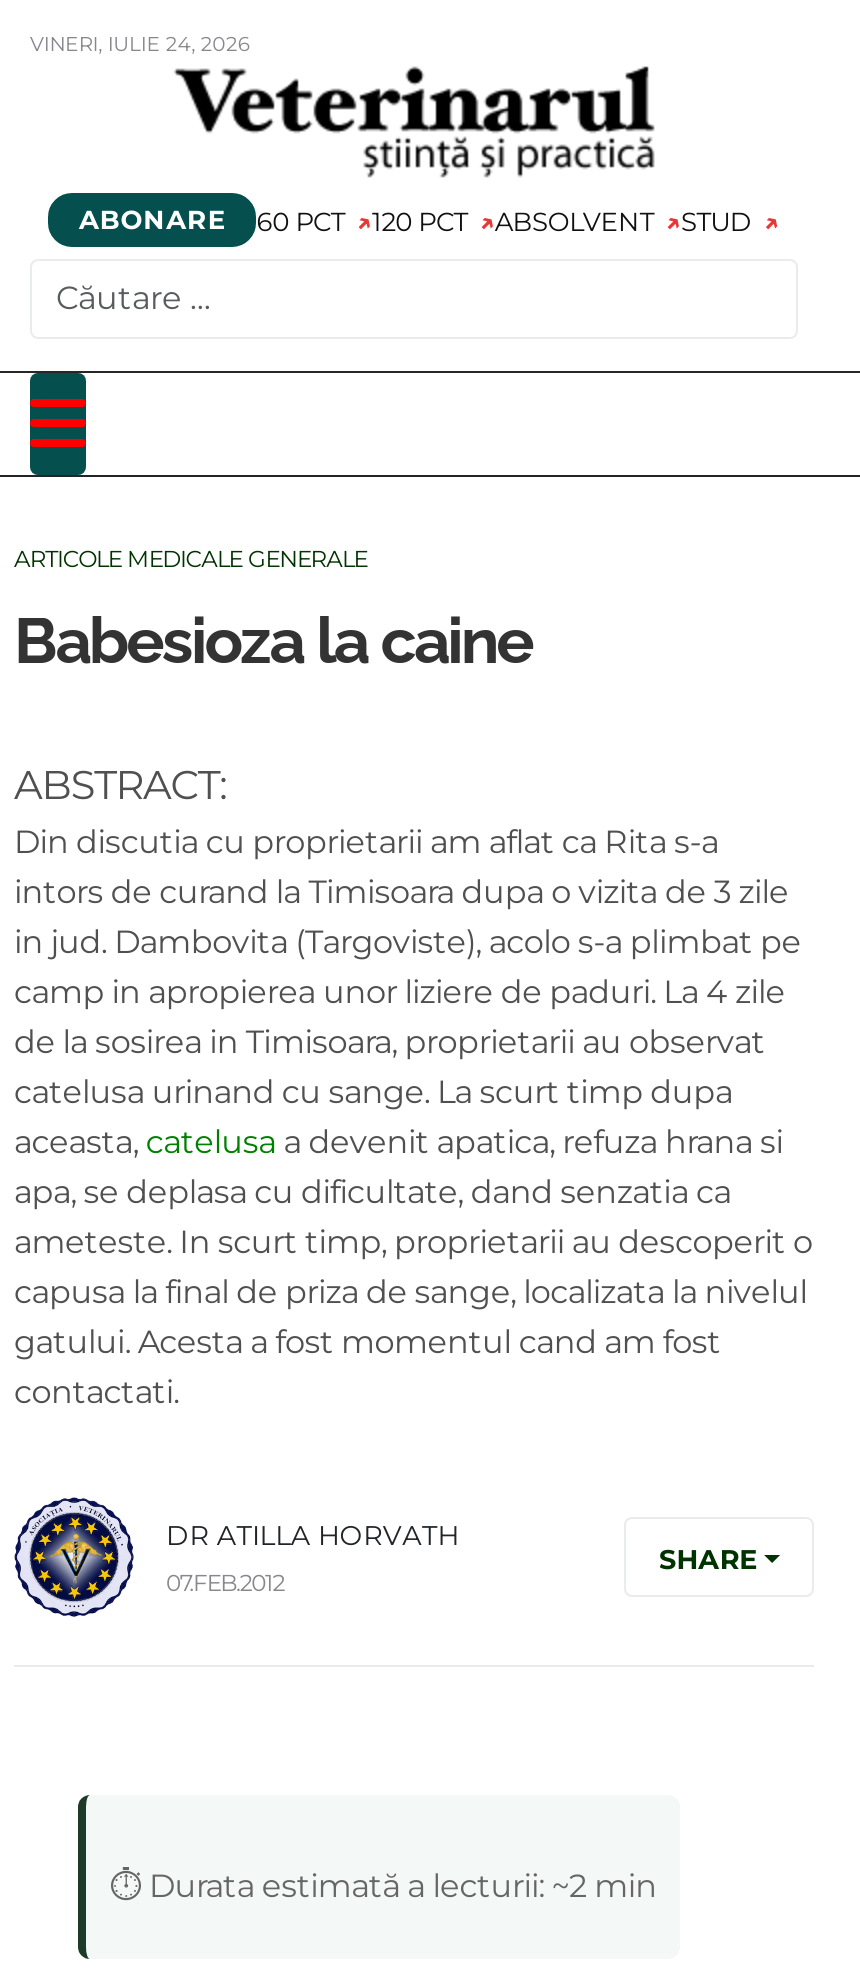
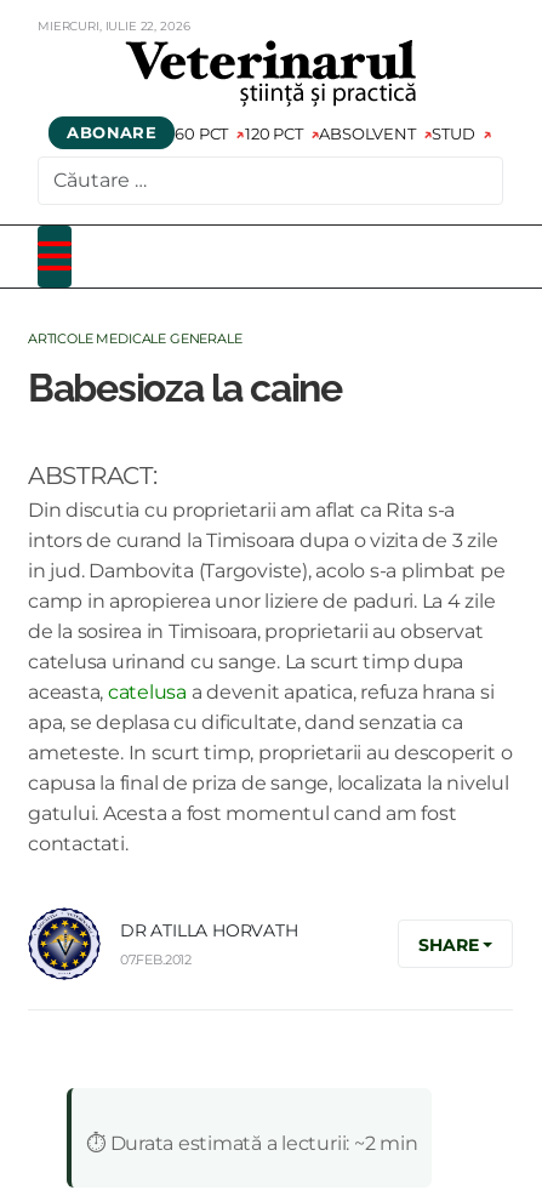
[30,31,249,57] VINERI, IULIE 24, 2026 -> [38,18,190,34] MIERCURI, IULIE 22, 2026

